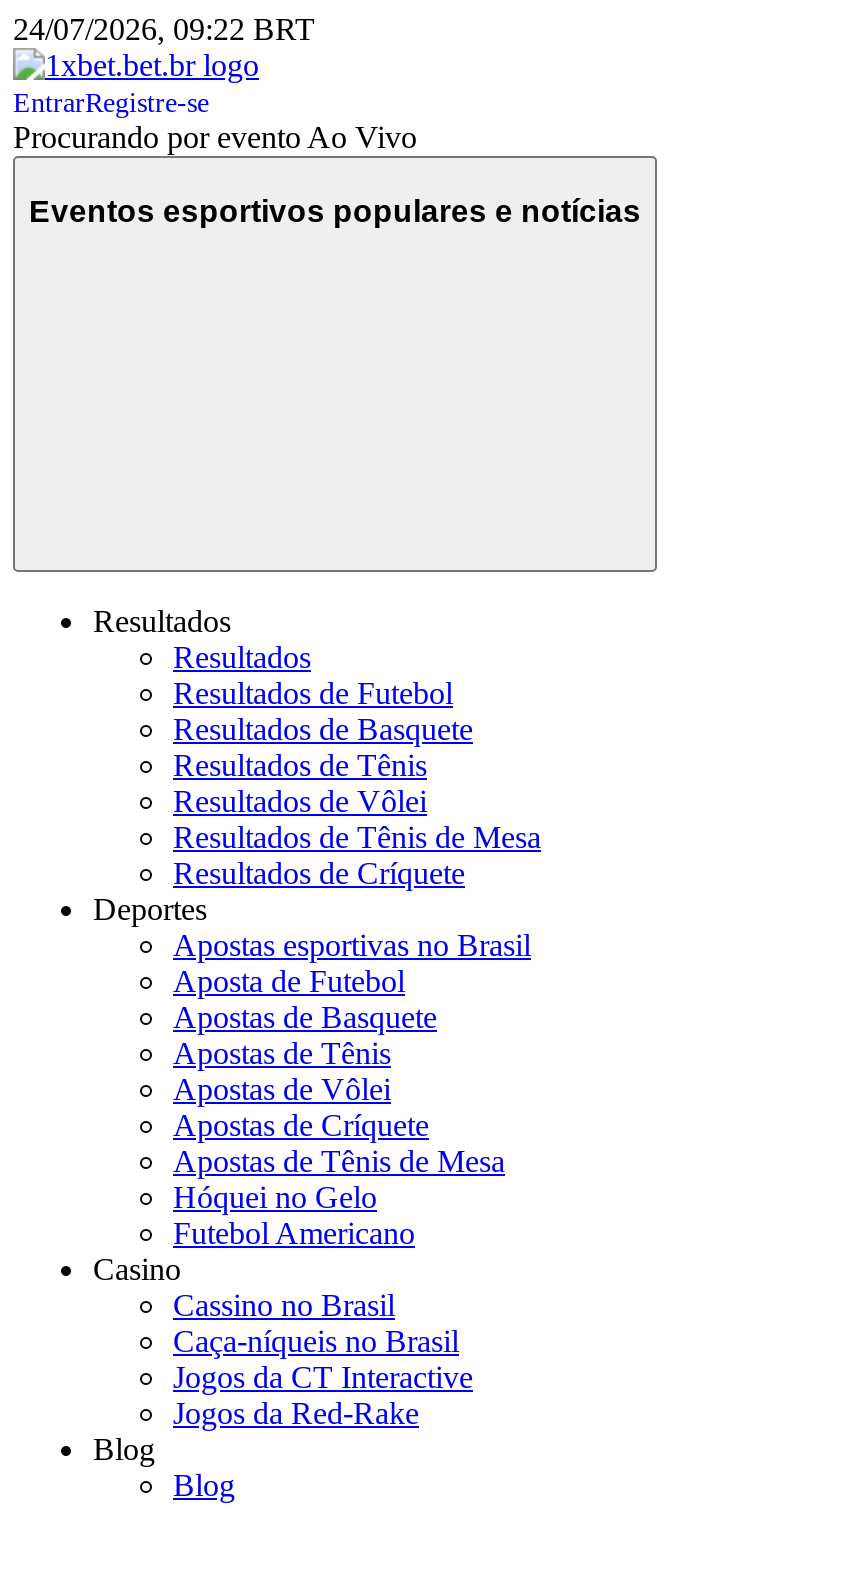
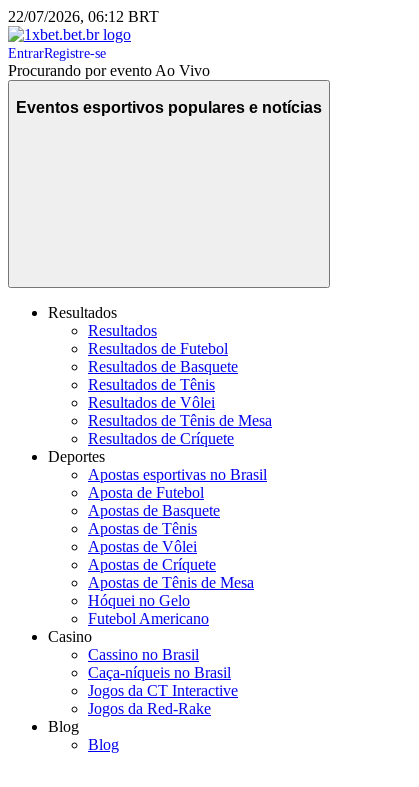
[13,12,315,46] 24/07/2026, 09:22 BRT -> [8,8,159,25] 22/07/2026, 06:12 BRT

